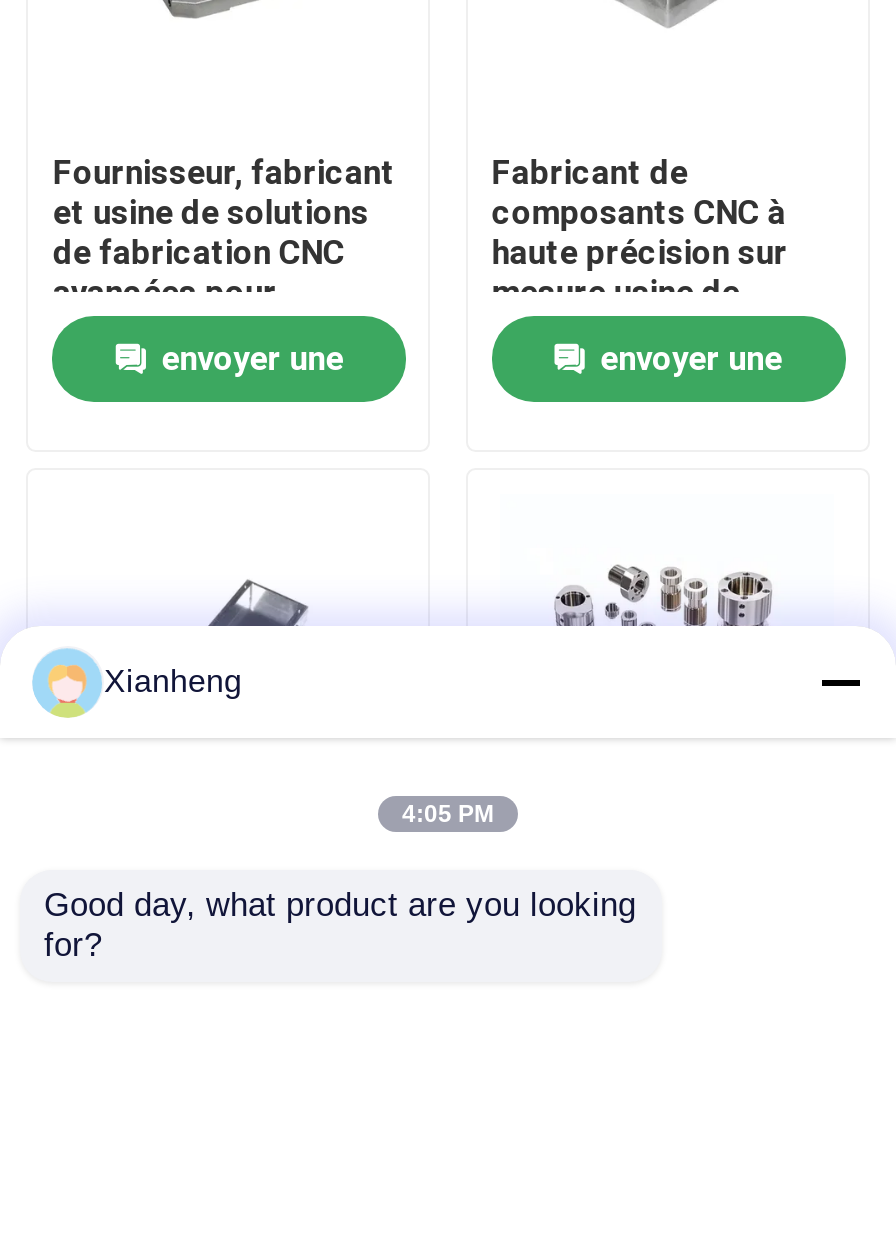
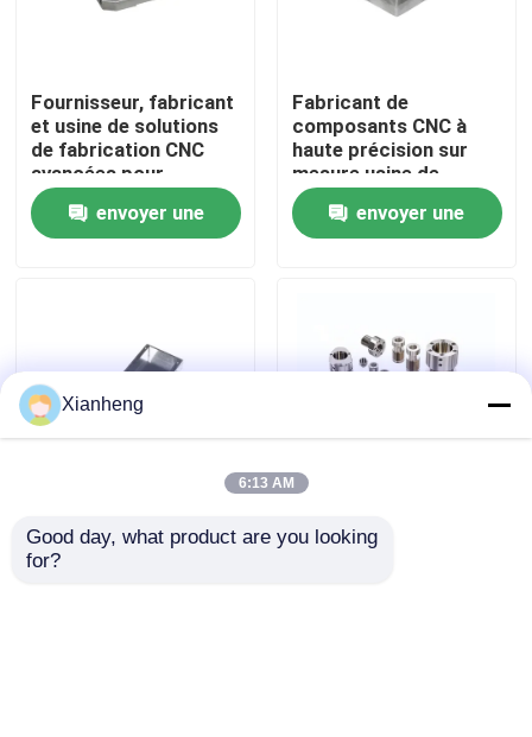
[402,800,494,828] 4:05 PM -> [238,475,294,491] 6:13 AM

